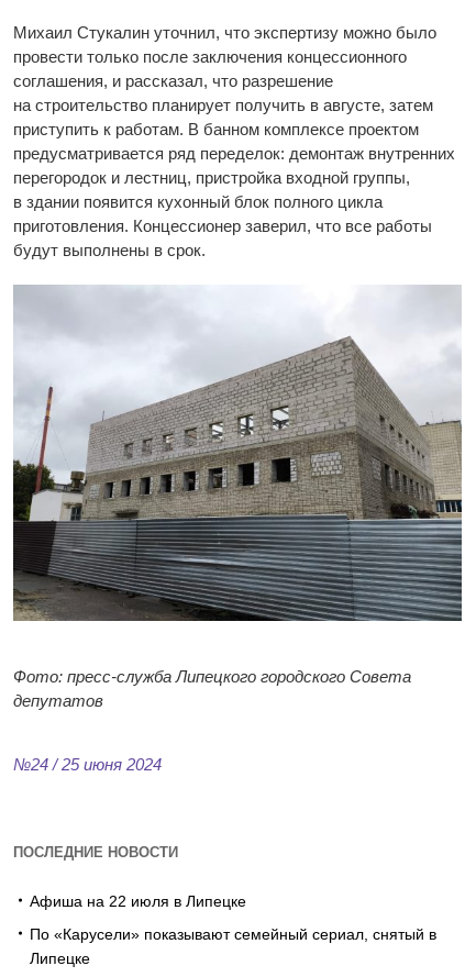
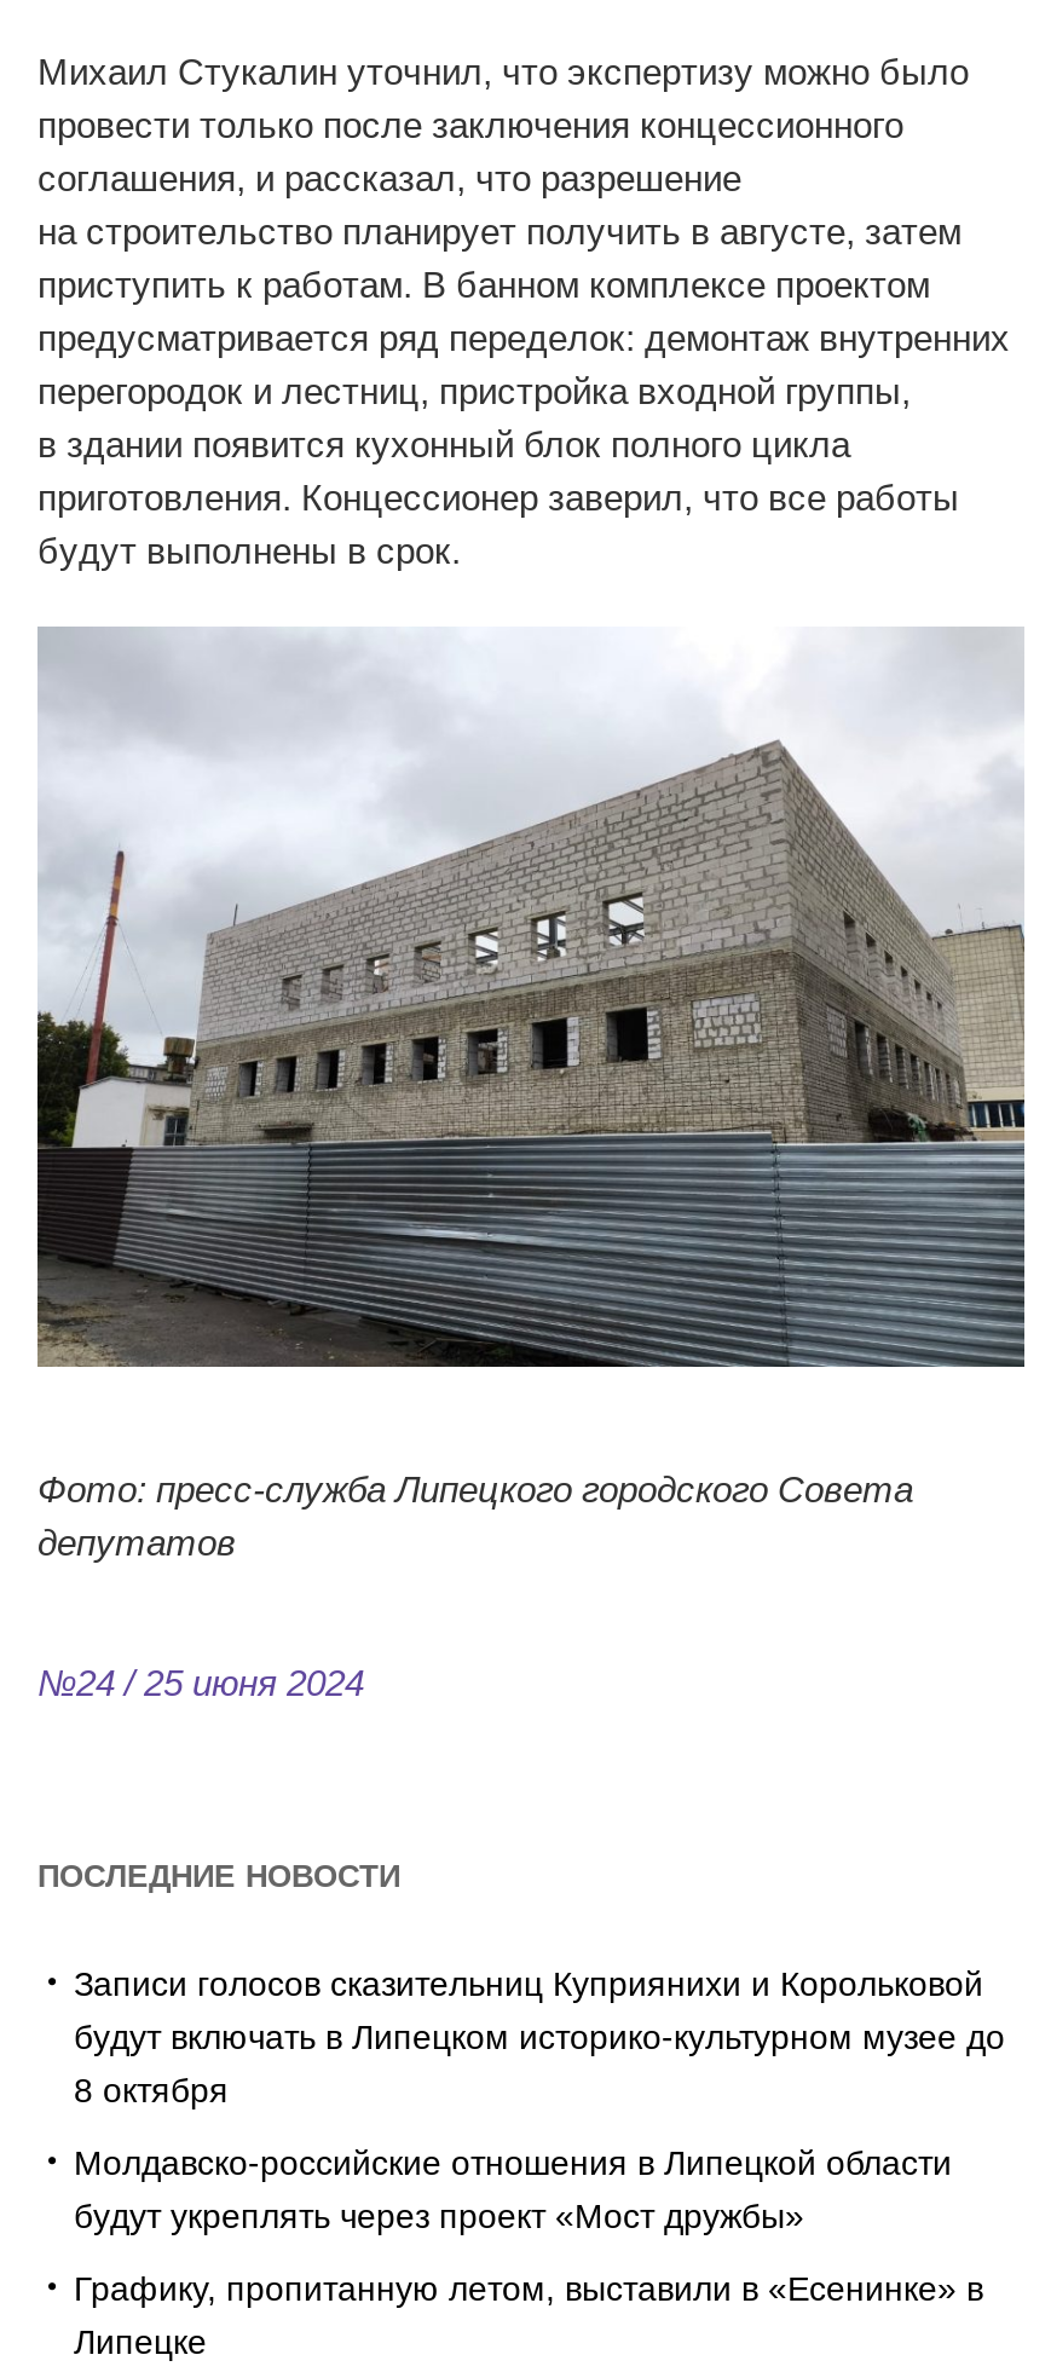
[30,892,436,943] Афиша на 22 июля в Липецке | По «Карусели» показывают семейный сериал, снятый в -> [74,1965,1005,2308] Записи голосов сказительниц Куприянихи и Корольковой | будут включать в Липецком историко-культурном музее до | 8 октября | Молдавско-российские отношения в Липецкой области | будут укреплять через проект «Мост дружбы» | Графику, пропитанную летом, выставили в «Есенинке» в

